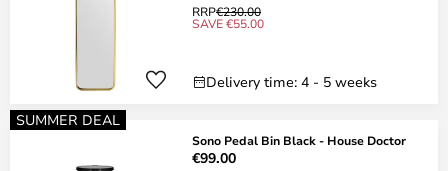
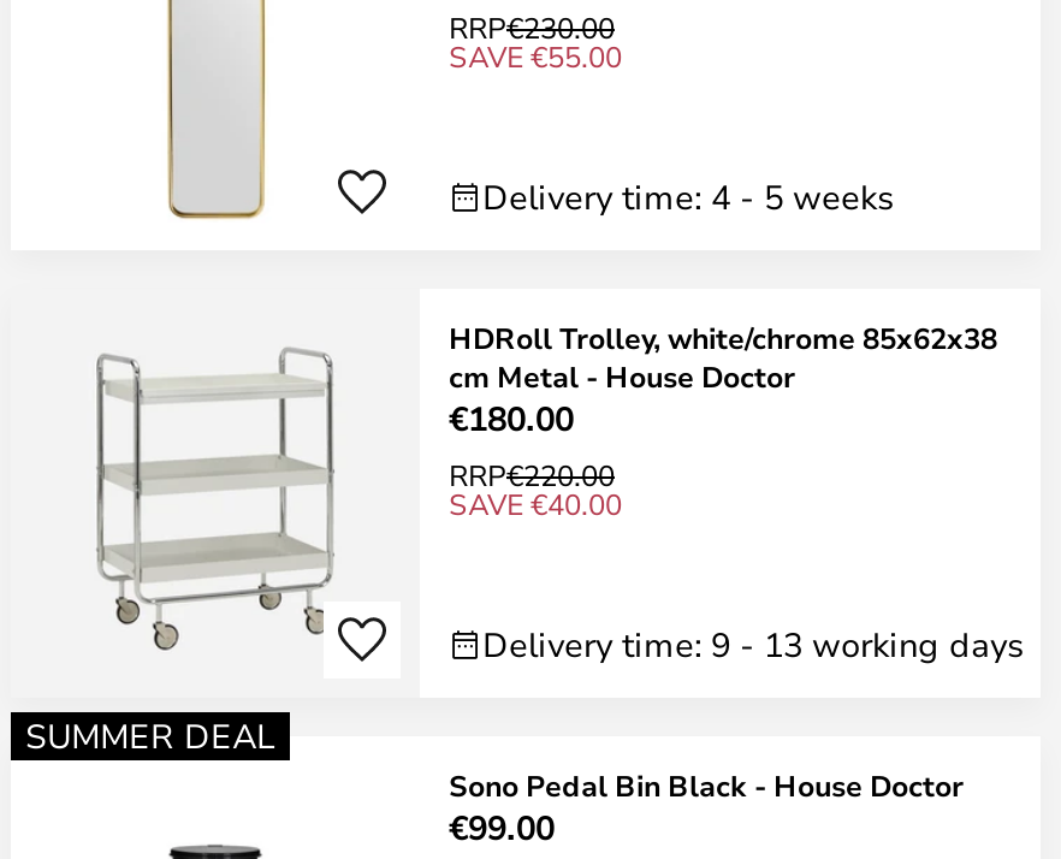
none -> [95,346,336,667] [image]
none -> [449,318,1024,667] HDRoll Trolley, white/chrome 85x62x38 | cm Metal - House Doctor | €180.00 | RRP€220.00 | SAVE €40.00 | Delivery time: 9 - 13 working days

